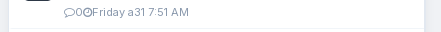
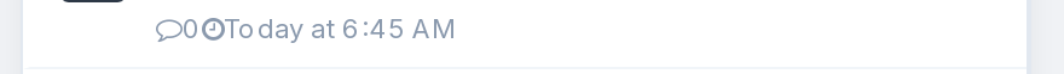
[75,5,189,19] 0 Friday a31 7:51 AM -> [183,12,456,45] 0 Today at 6:45 AM

